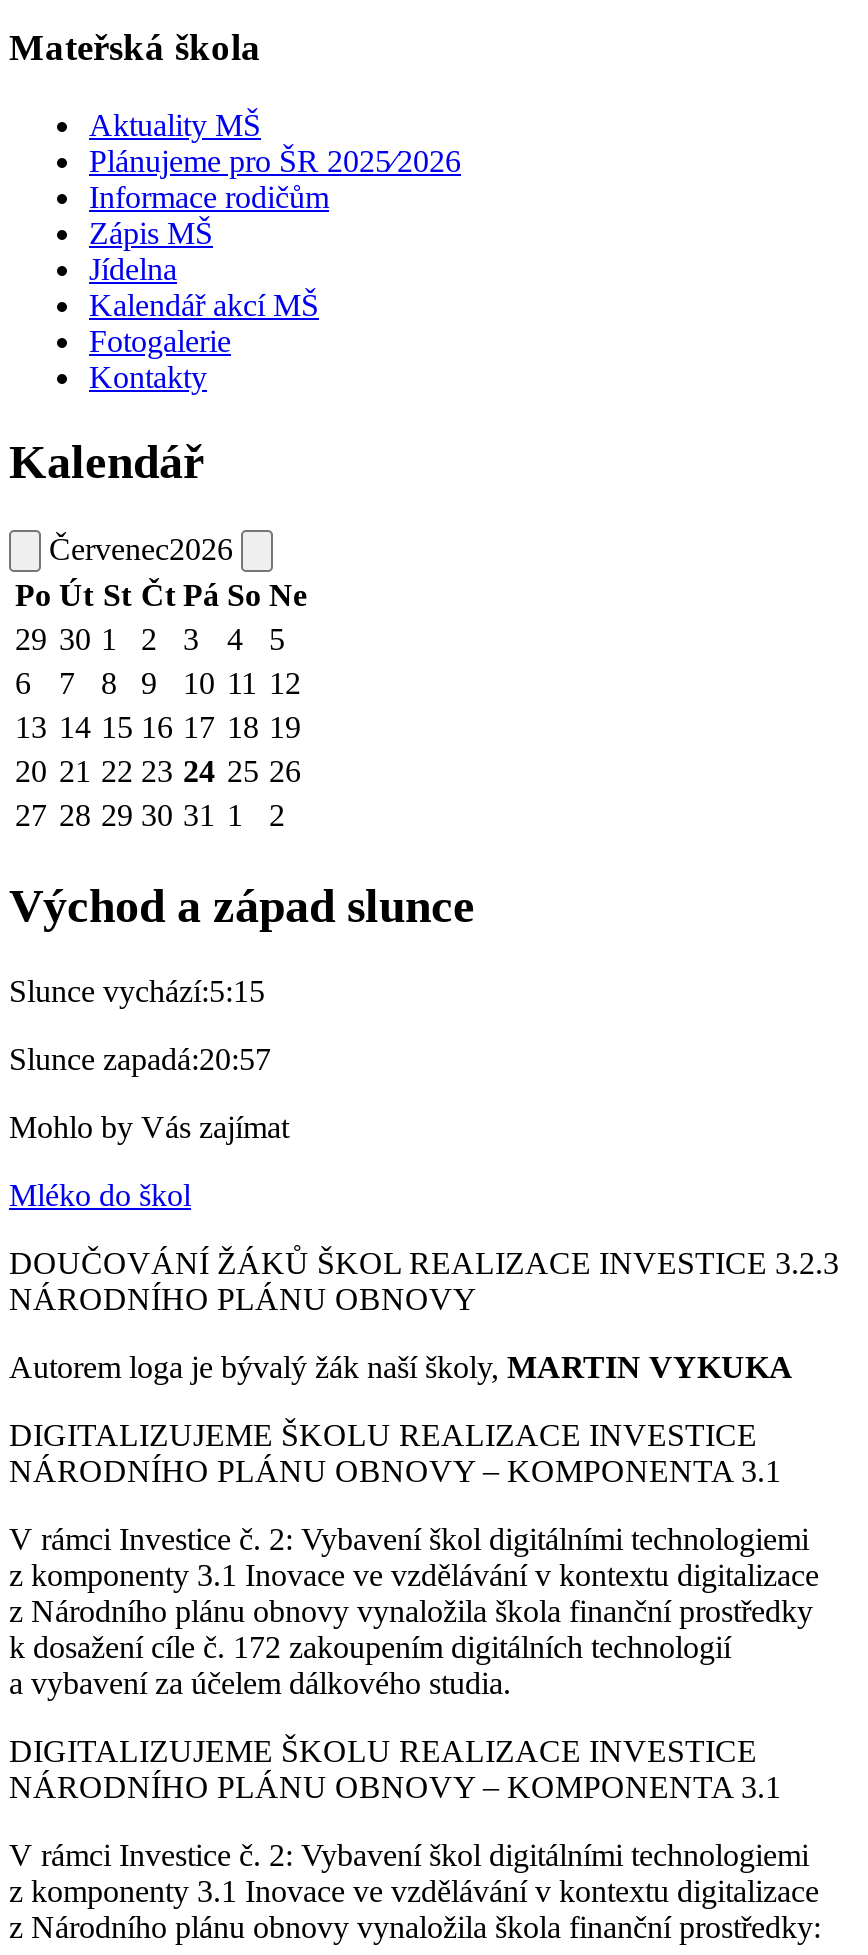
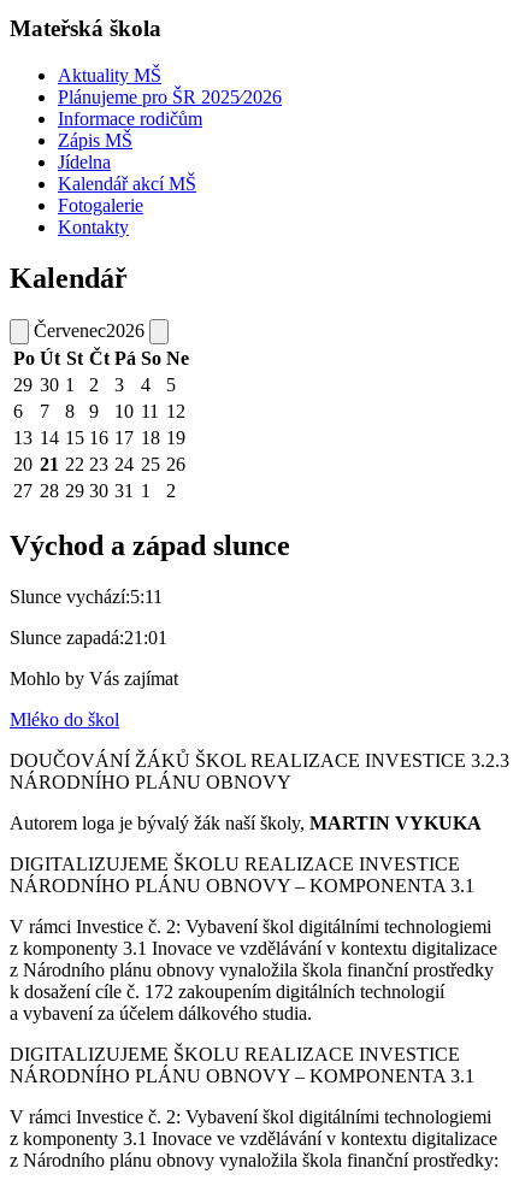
[9,973,265,1007] Slunce vychází:5:15 -> [10,586,163,606] Slunce vychází:5:11
[9,1041,271,1075] Slunce zapadá:20:57 -> [10,627,167,647] Slunce zapadá:21:01

